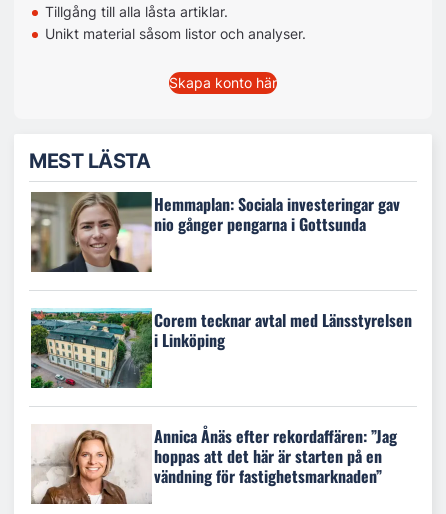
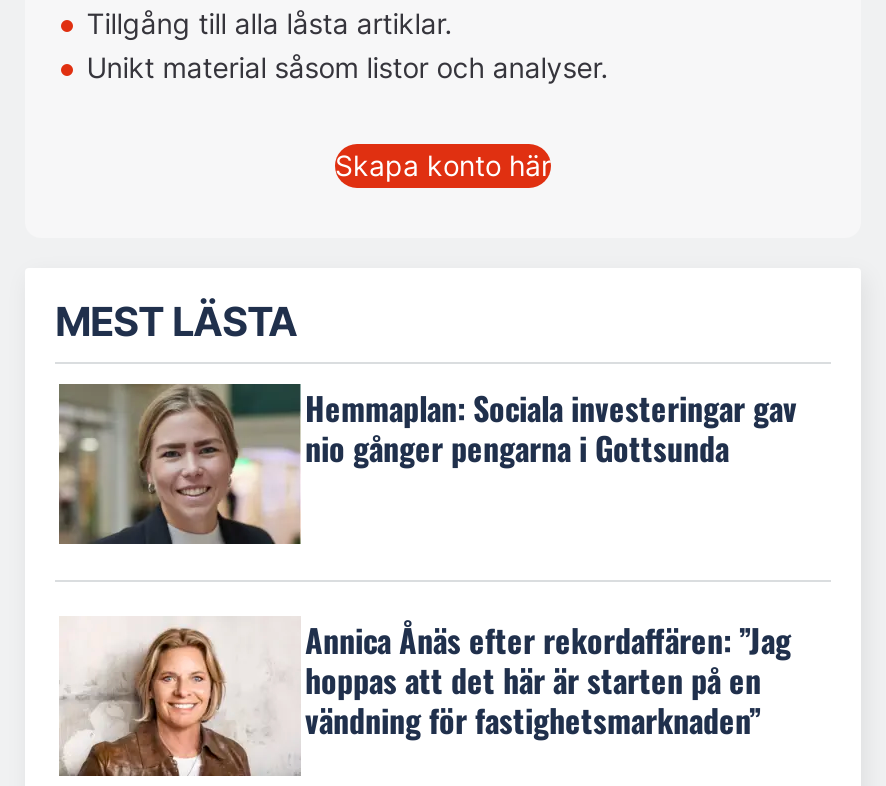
[30,308,412,388] [image] | Corem tecknar avtal med Länsstyrelsen | i Linköping -> none

